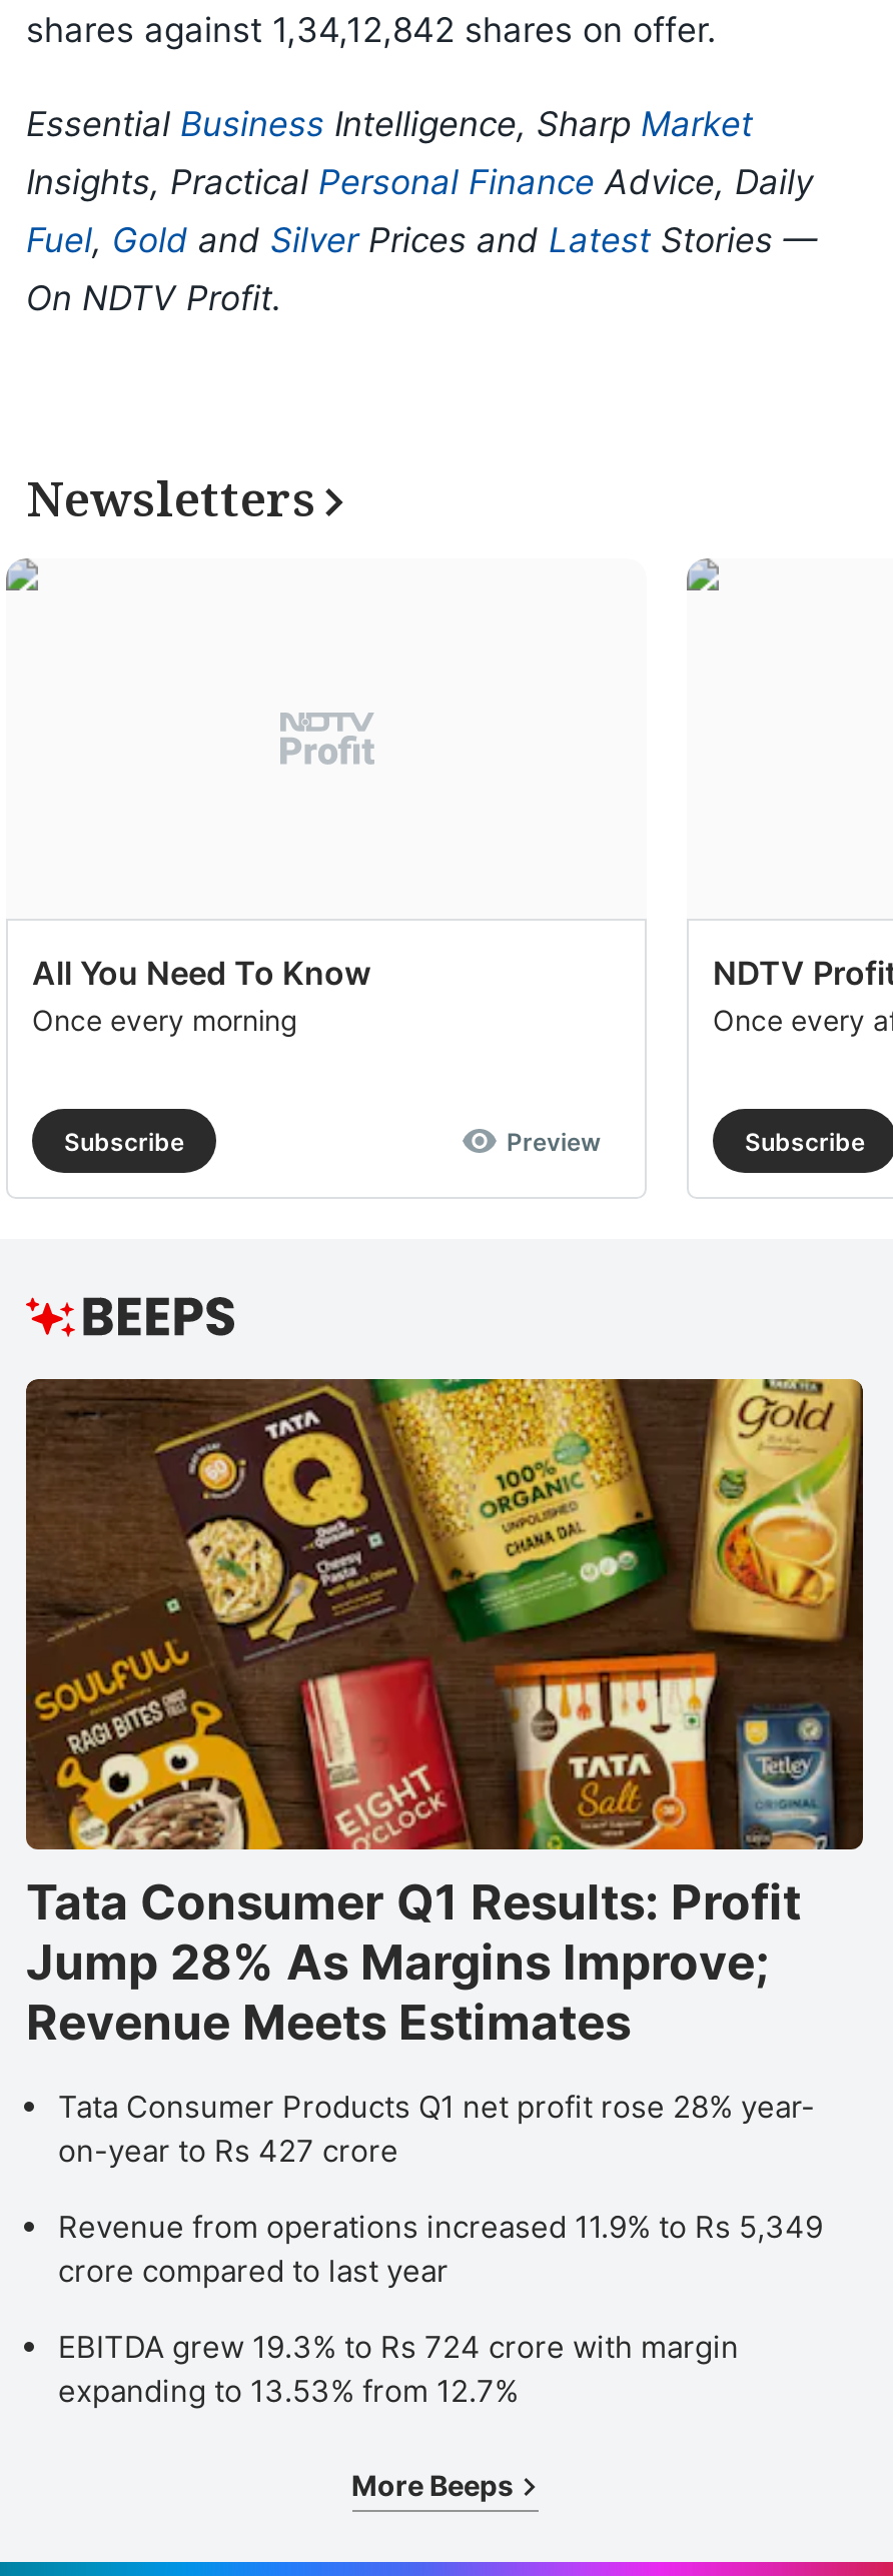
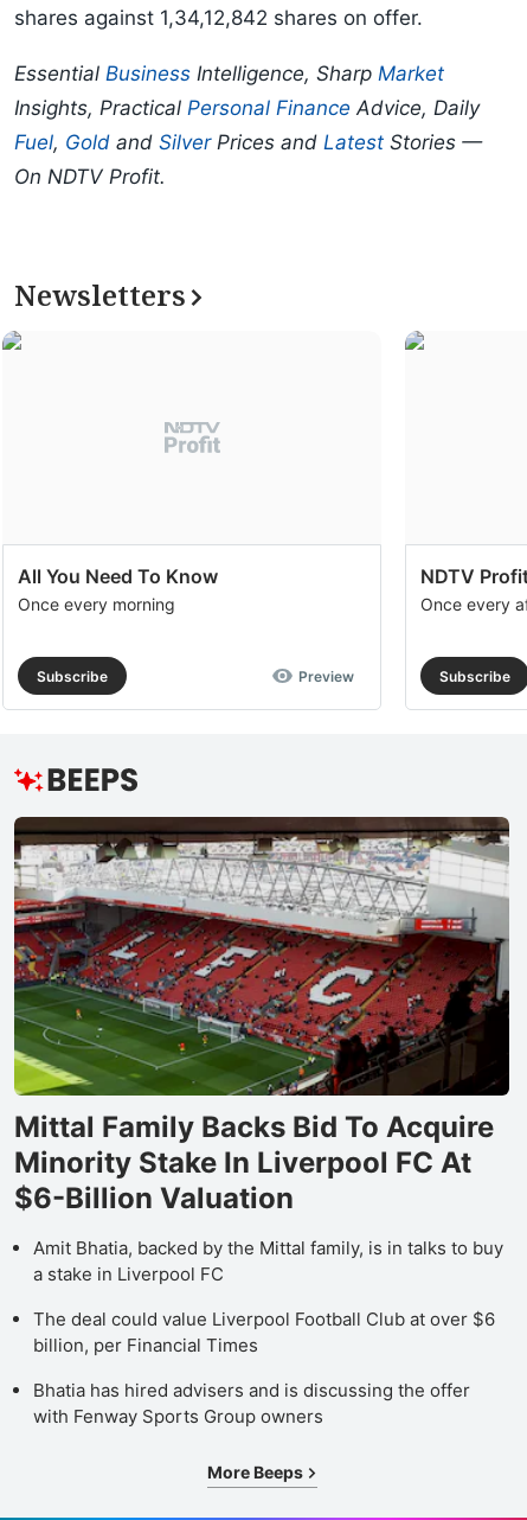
[24,1377,865,2051] [image] | Tata Consumer Q1 Results: Profit | Jump 28% As Margins Improve; | Revenue Meets Estimates -> [13,816,509,1215] [image] | Mittal Family Backs Bid To Acquire | Minority Stake In Liverpool FC At | $6-Billion Valuation
[58,2087,815,2169] Tata Consumer Products Q1 net profit rose 28% year- | on-year to Rs 427 crore -> [33,1236,503,1285] Amit Bhatia, backed by the Mittal family, is in talks to buy | a stake in Liverpool FC
[58,2207,823,2289] Revenue from operations increased 11.9% to Rs 5,349 | crore compared to last year -> [33,1308,495,1356] The deal could value Liverpool Football Club at over $6 | billion, per Financial Times
[58,2327,739,2409] EBITDA grew 19.3% to Rs 724 crore with margin | expanding to 13.53% from 12.7% -> [33,1379,470,1427] Bhatia has hired advisers and is discussing the offer | with Fenway Sports Group owners

